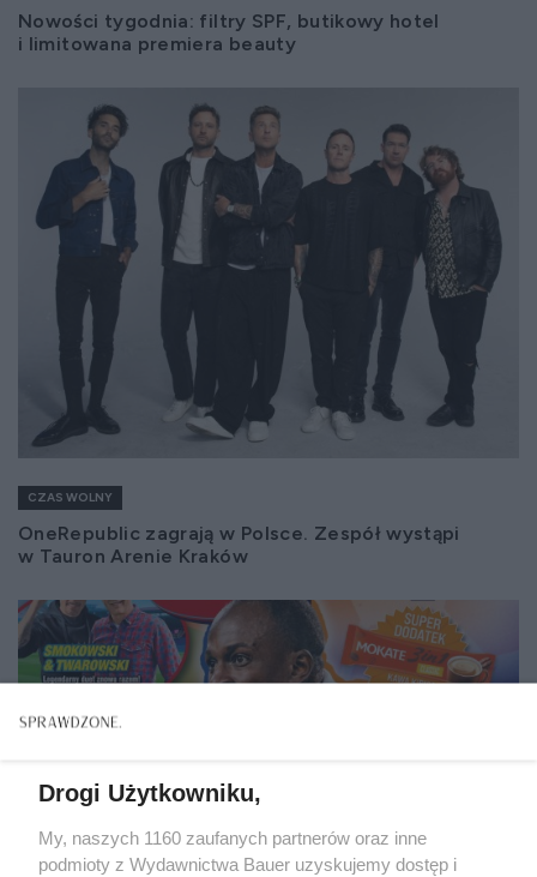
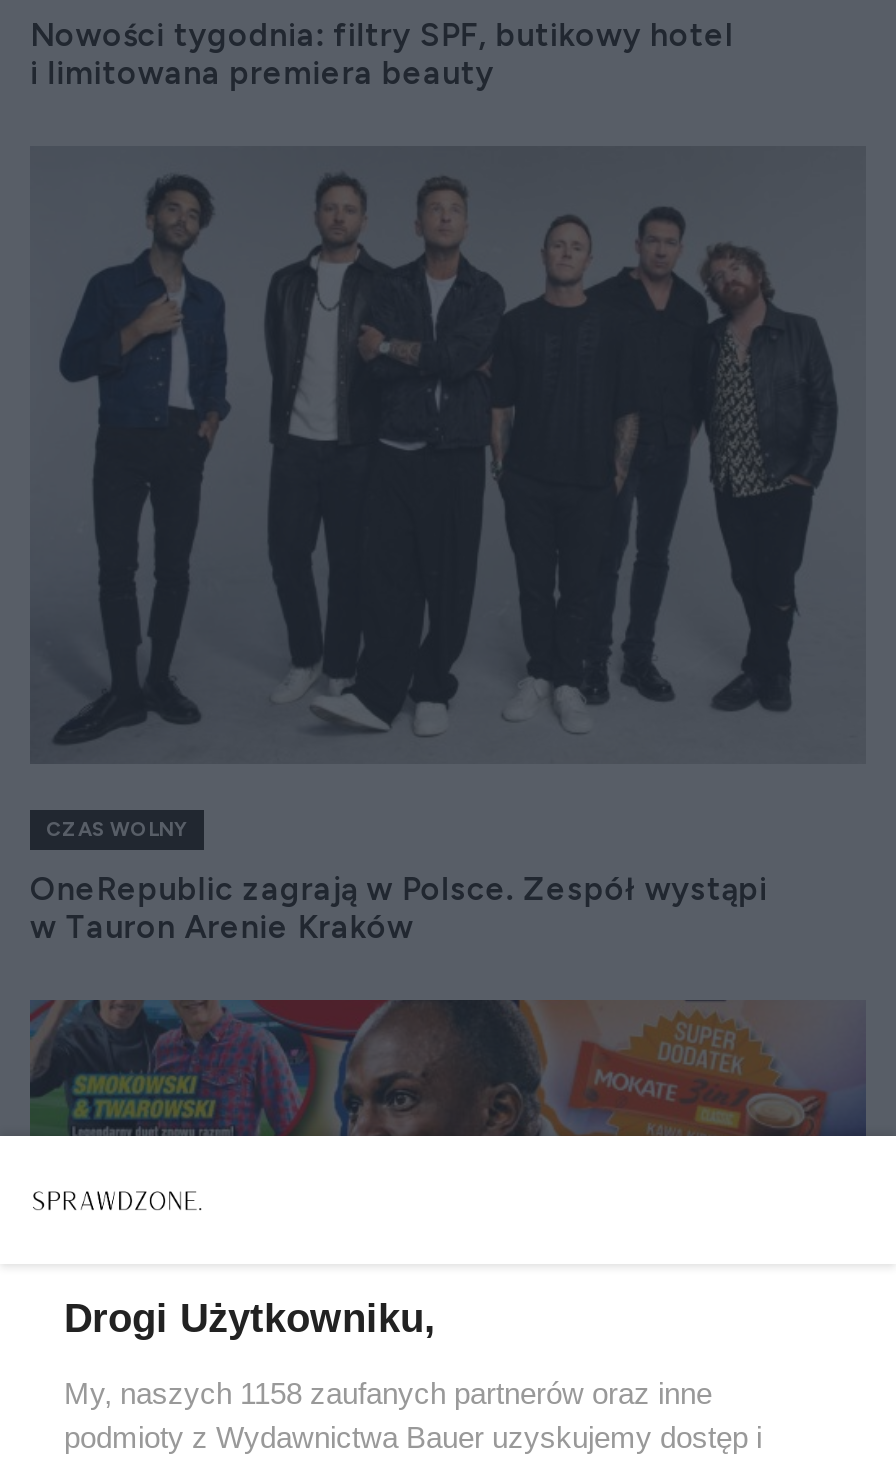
[38,827,427,847] My, naszych 1160 zaufanych partnerów oraz inne -> [64,1376,712,1410] My, naszych 1158 zaufanych partnerów oraz inne

